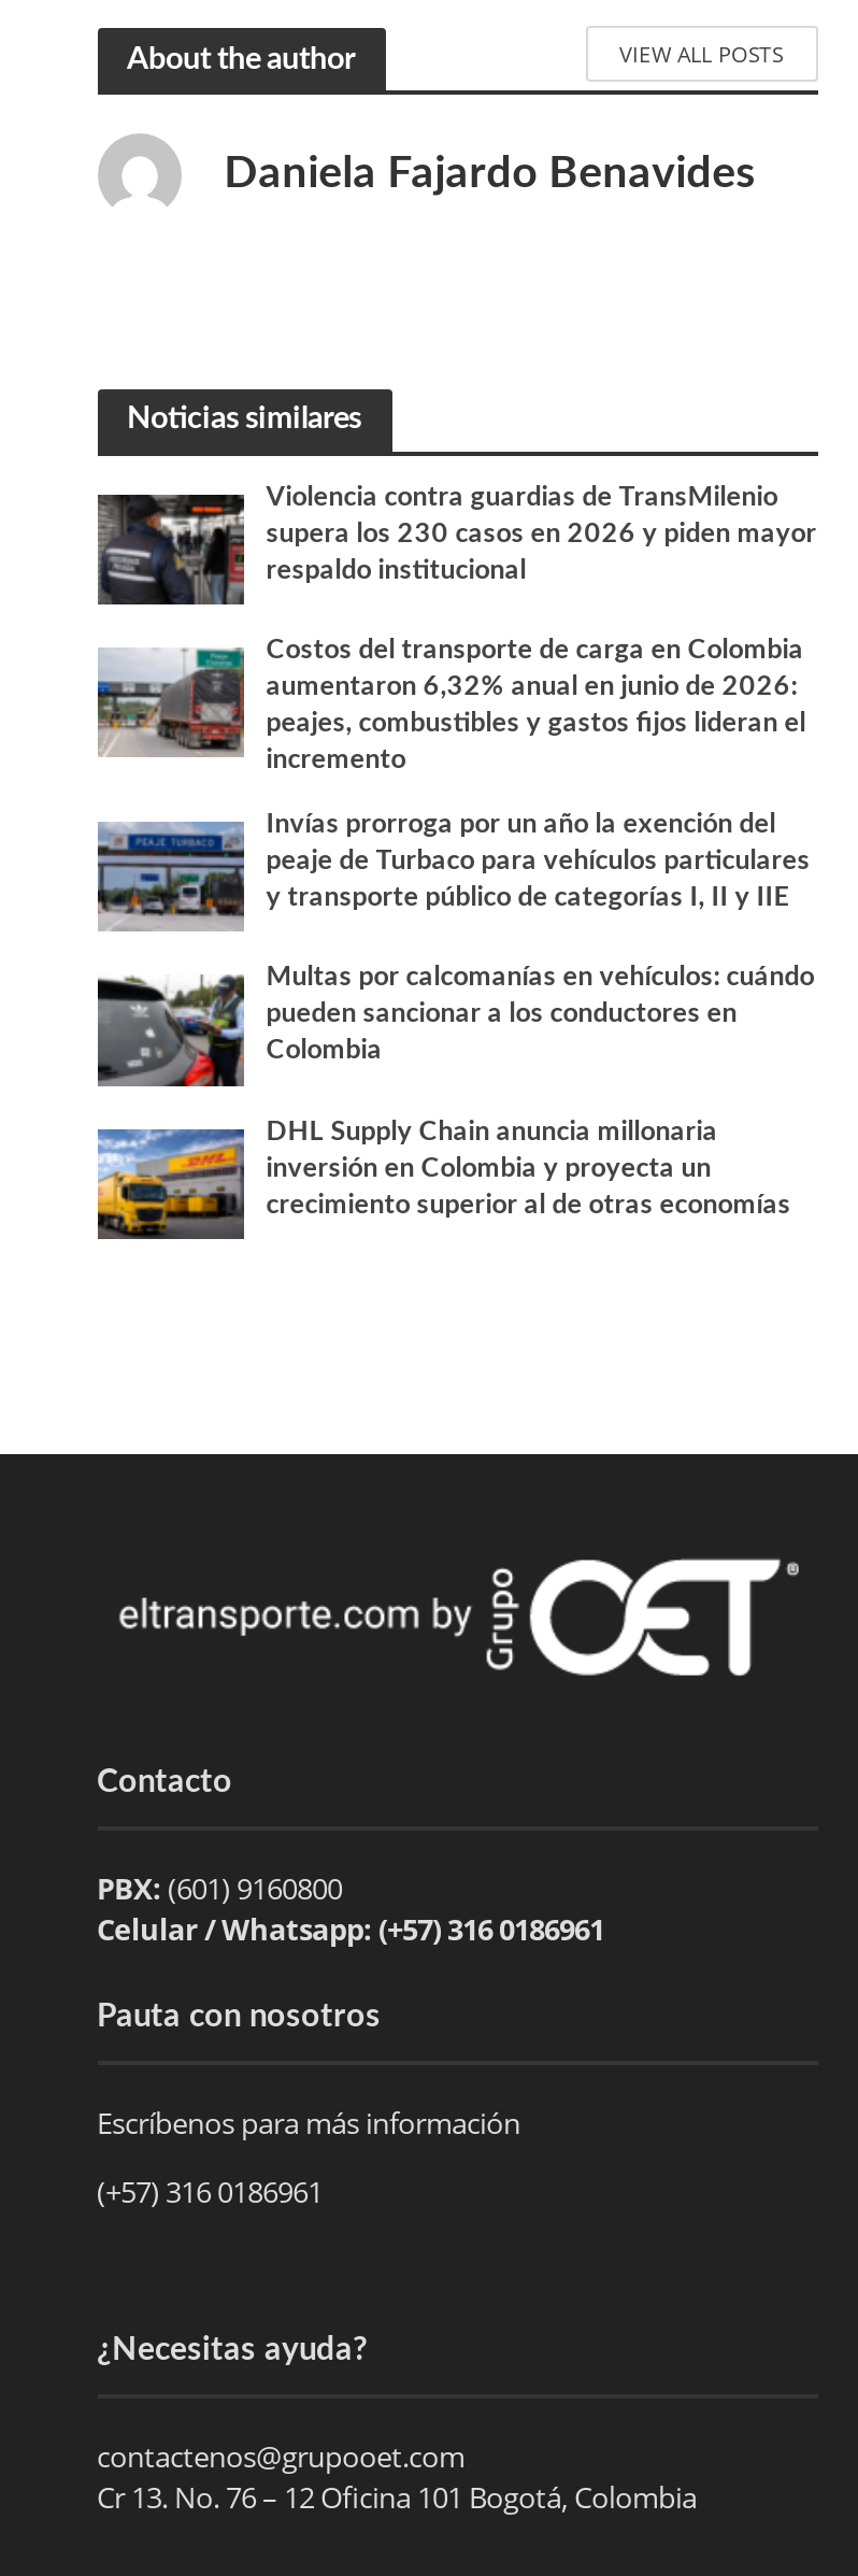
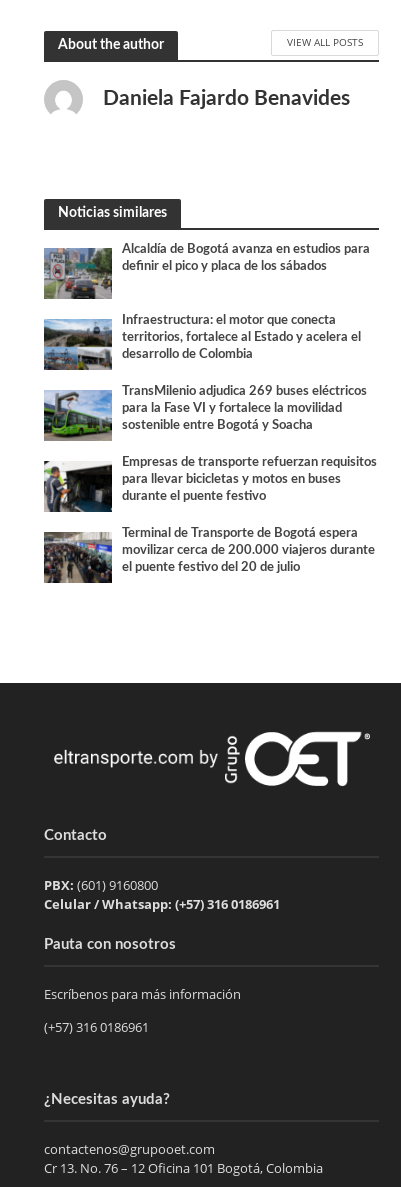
[96,485,816,608] [image] | Violencia contra guardias de TransMilenio | supera los 230 casos en 2026 y piden mayor | respaldo institucional -> [44,243,370,300] [image] | Alcaldía de Bogotá avanza en estudios para | definir el pico y placa de los sábados
[98,638,806,773] [image] | Costos del transporte de carga en Colombia | aumentaron 6,32% anual en junio de 2026: | peajes, combustibles y gastos fijos lideran el | incremento -> [44,314,361,371] [image] | Infraestructura: el motor que conecta | territorios, fortalece al Estado y acelera el | desarrollo de Colombia
[98,812,810,930] [image] | Invías prorroga por un año la exención del | peaje de Turbaco para vehículos particulares | y transporte público de categorías I, II y IIE -> [44,385,367,441] [image] | TransMilenio adjudica 269 buses eléctricos | para la Fase VI y fortalece la movilidad | sostenible entre Bogotá y Soacha
[96,965,814,1090] [image] | Multas por calcomanías en vehículos: cuándo | pueden sancionar a los conductores en | Colombia -> [44,456,377,513] [image] | Empresas de transporte refuerzan requisitos | para llevar bicicletas y motos en buses | durante el puente festivo
[96,1118,791,1240] [image] | DHL Supply Chain anuncia millonaria | inversión en Colombia y proyecta un | crecimiento superior al de otras economías -> [43,527,375,584] [image] | Terminal de Transporte de Bogotá espera | movilizar cerca de 200.000 viajeros durante | el puente festivo del 20 de julio

